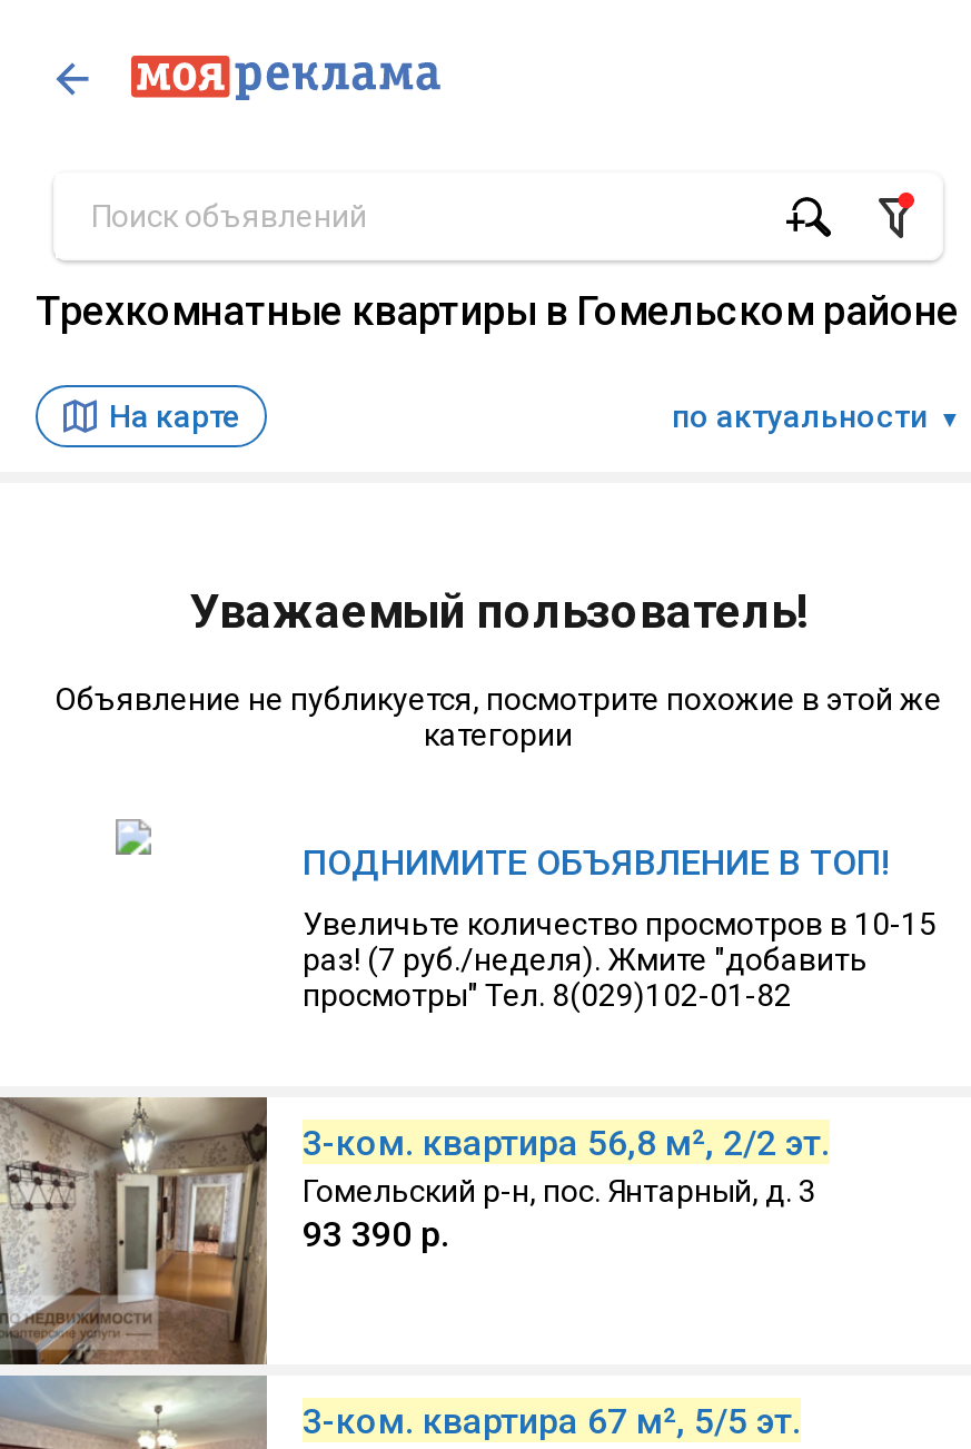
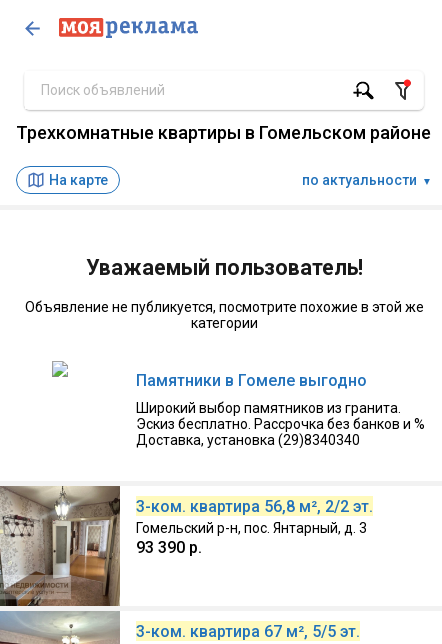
[303,842,890,884] ПОДНИМИТЕ ОБЪЯВЛЕНИЕ В ТОП! -> [136,371,367,390] Памятники в Гомеле выгодно
[303,907,937,1013] Увеличьте количество просмотров в 10-15 | раз! (7 руб./неделя). Жмите "добавить | просмотры" Тел. 8(029)102-01-82 -> [136,400,425,448] Широкий выбор памятников из гранита. | Эскиз бесплатно. Рассрочка без банков и % | Доставка, установка (29)8340340

